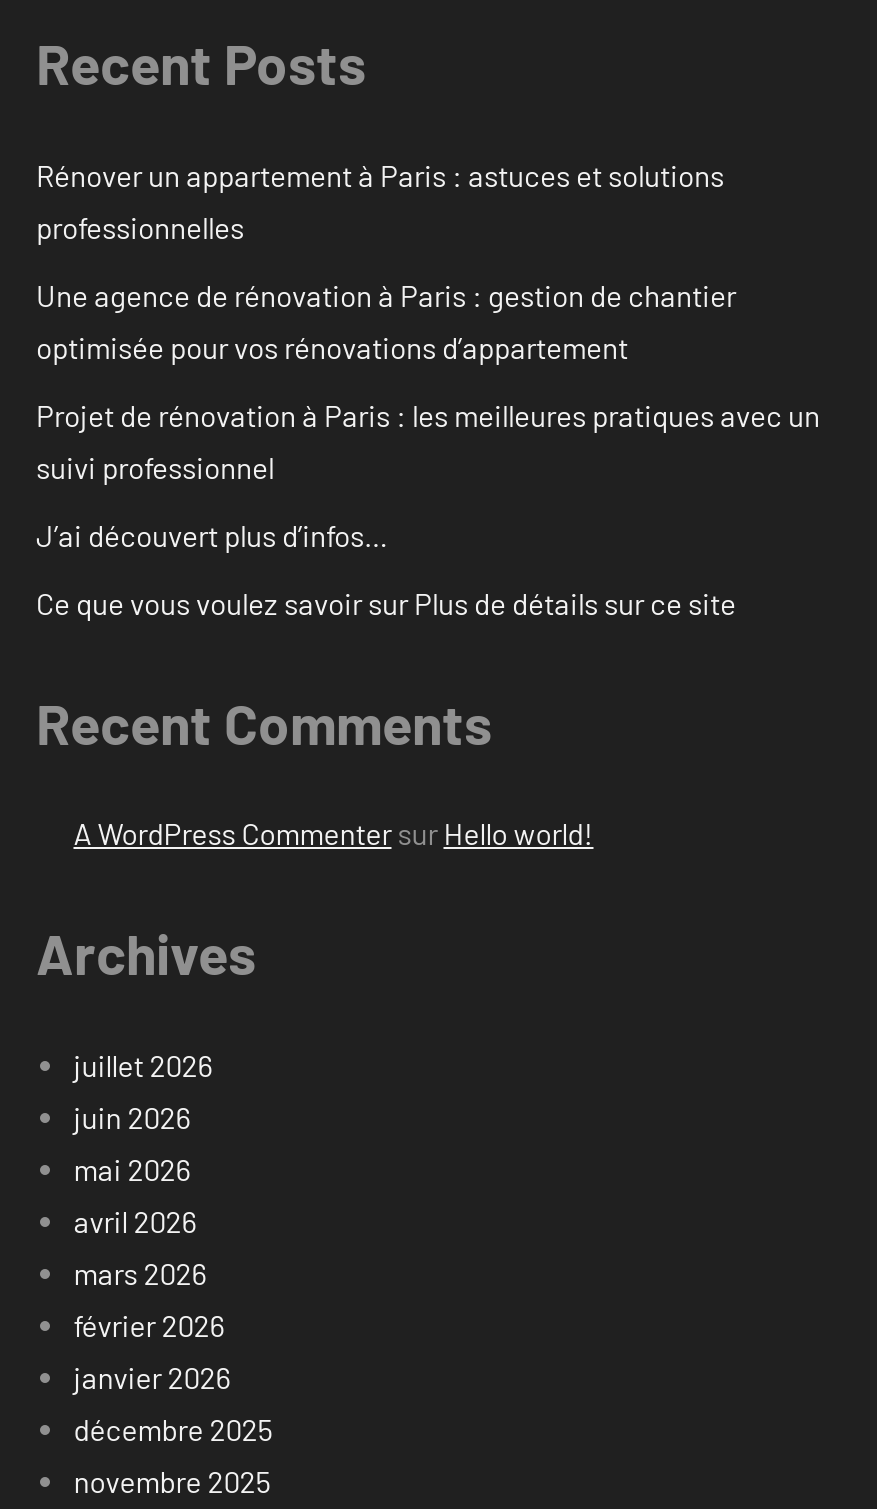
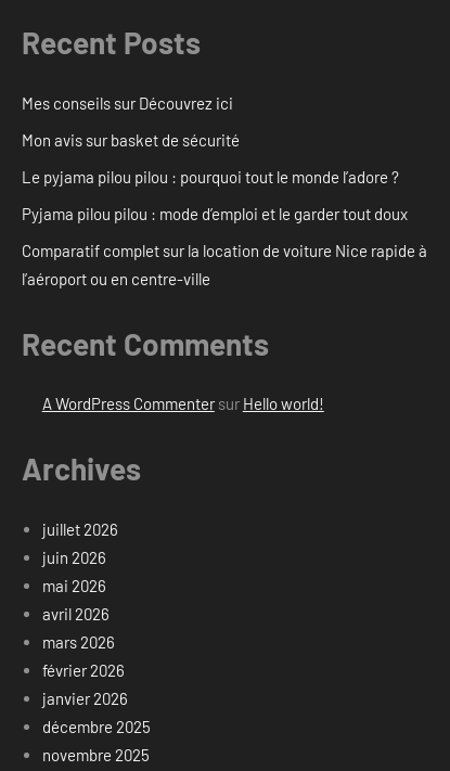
[36,157,724,245] Rénover un appartement à Paris : astuces et solutions | professionnelles -> [22,93,233,113] Mes conseils sur Découvrez ici
[36,277,736,365] Une agence de rénovation à Paris : gestion de chantier | optimisée pour vos rénovations d’appartement -> [22,130,240,149] Mon avis sur basket de sécurité
[36,397,820,485] Projet de rénovation à Paris : les meilleures pratiques avec un | suivi professionnel -> [22,167,399,186] Le pyjama pilou pilou : pourquoi tout le monde l’adore ?
[36,517,388,553] J’ai découvert plus d’infos… -> [22,204,408,223] Pyjama pilou pilou : mode d’emploi et le garder tout doux
[36,585,736,621] Ce que vous voulez savoir sur Plus de détails sur ce site -> [22,241,427,288] Comparatif complet sur la location de voiture Nice rapide à | l’aéroport ou en centre-ville

